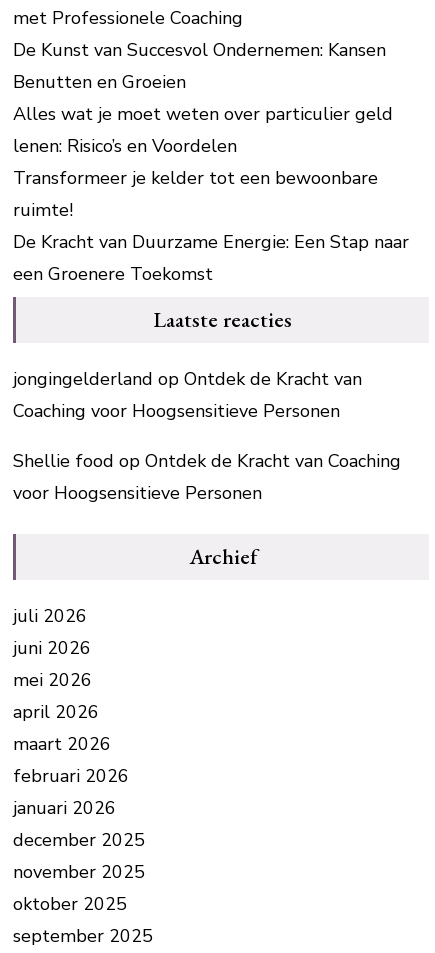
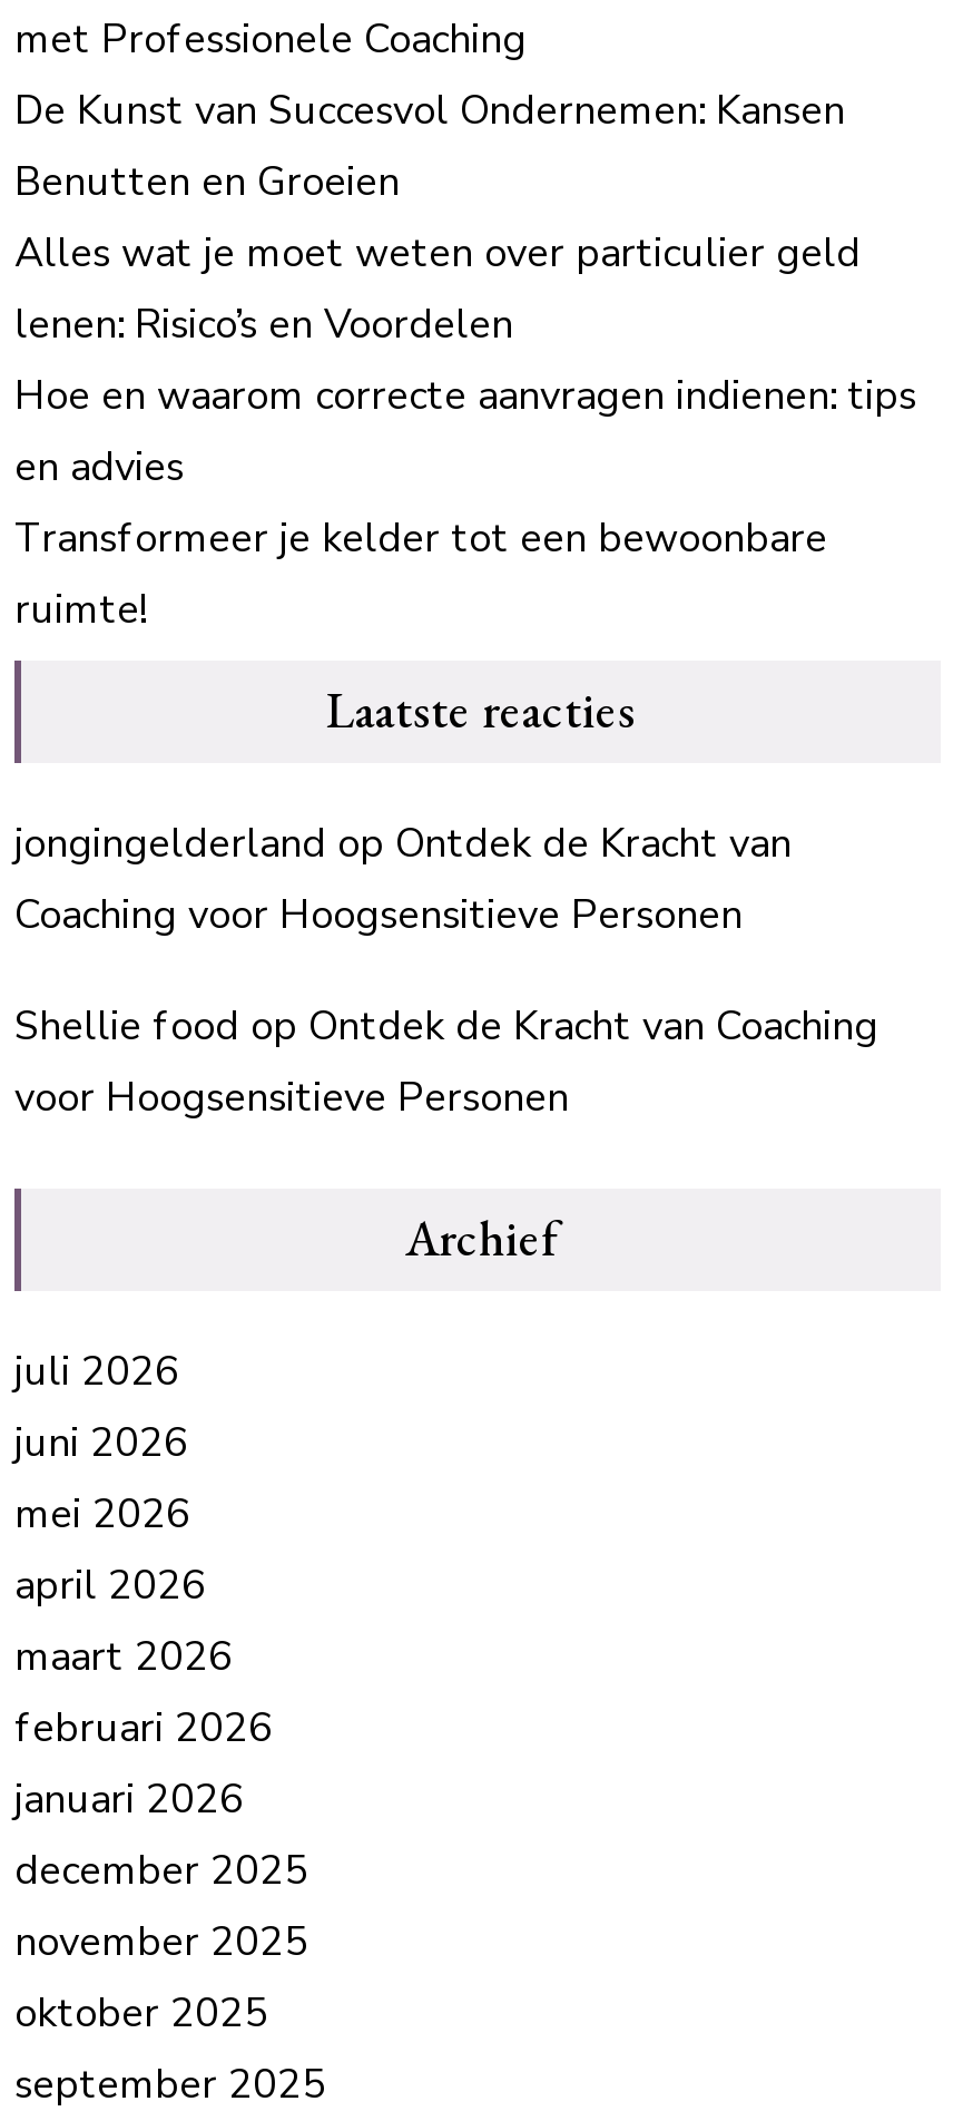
none -> [14,369,916,494] Hoe en waarom correcte aanvragen indienen: tips | en advies
moved [13,166,378,222] -> [14,512,827,637]: Transformeer je kelder tot een bewoonbare | ruimte!
[13,230,409,286] De Kracht van Duurzame Energie: Een Stap naar | een Groenere Toekomst -> none

